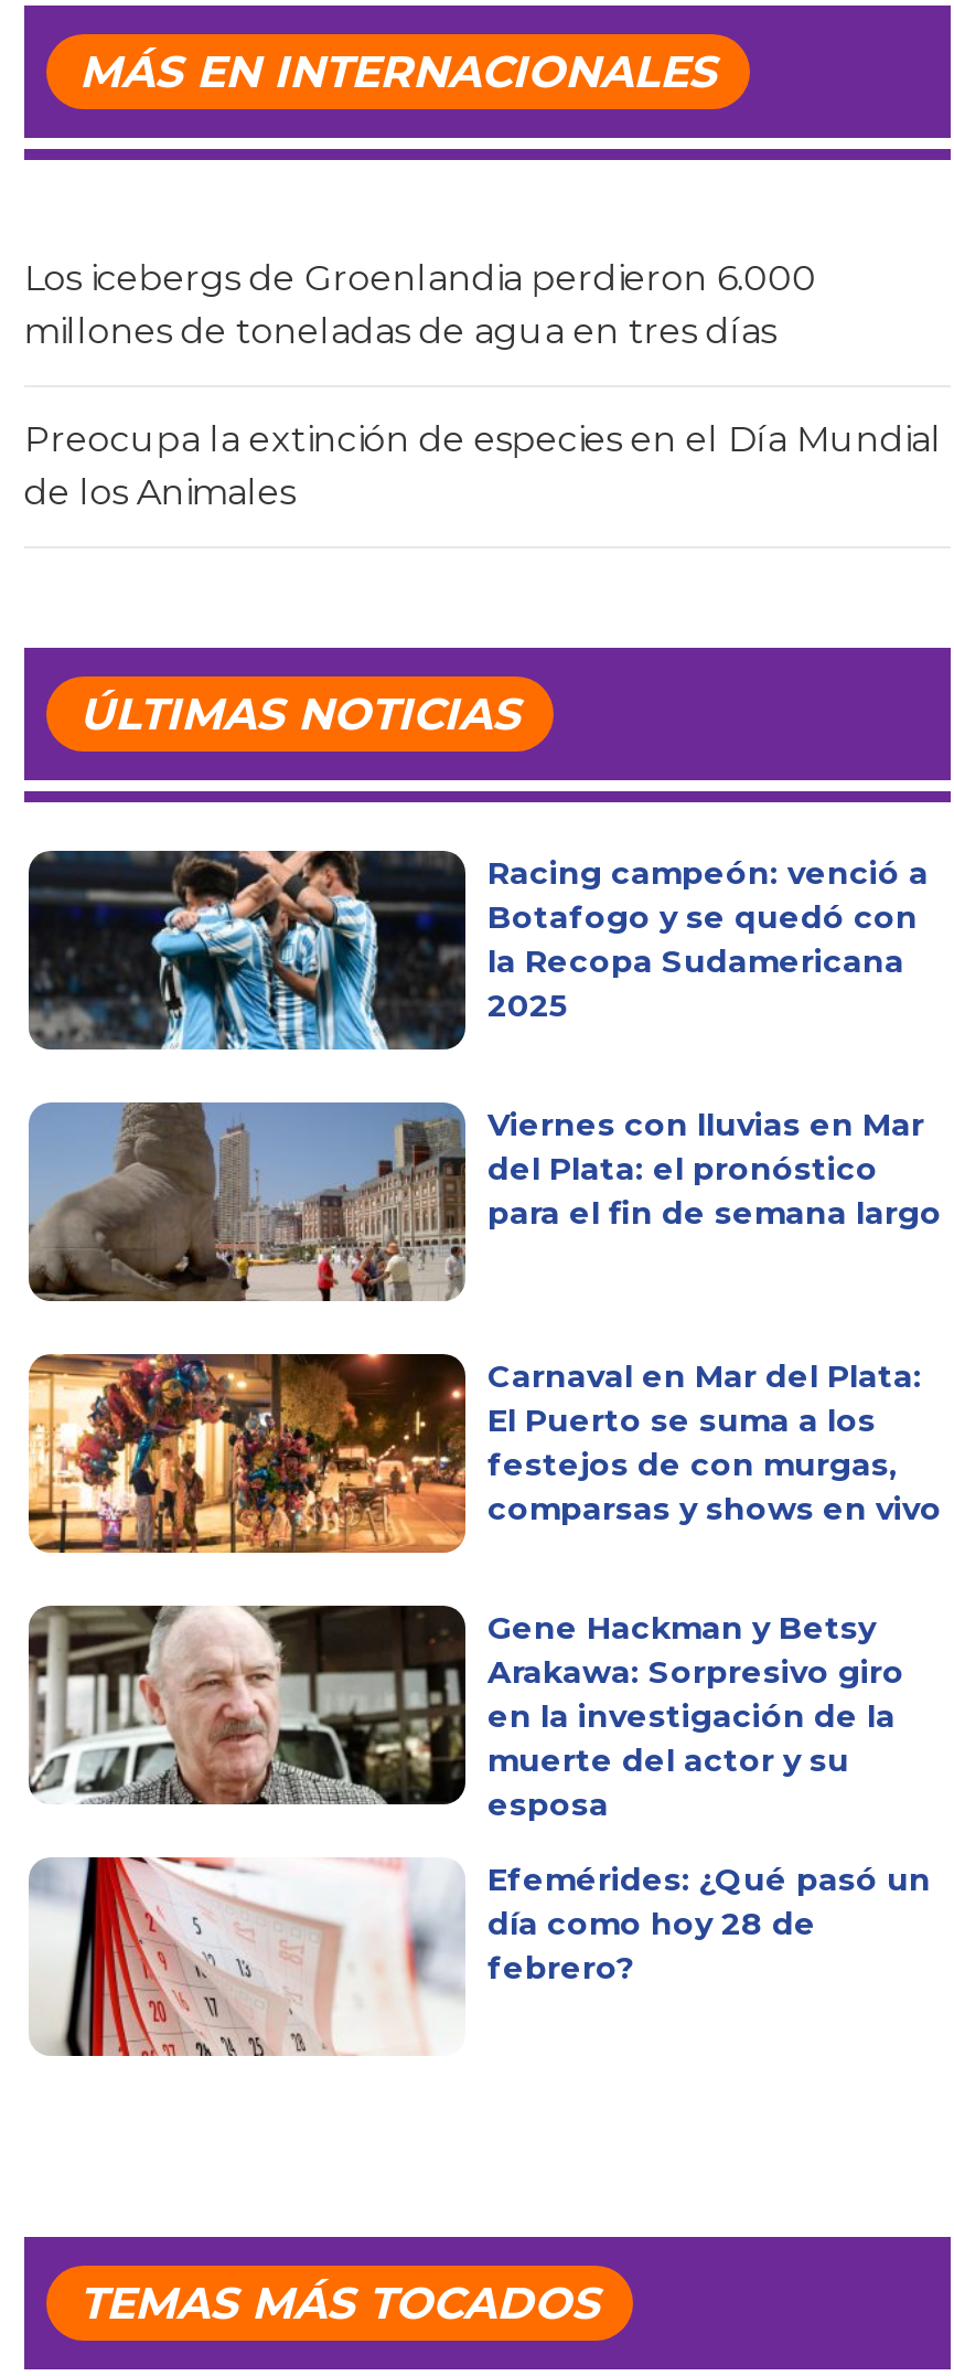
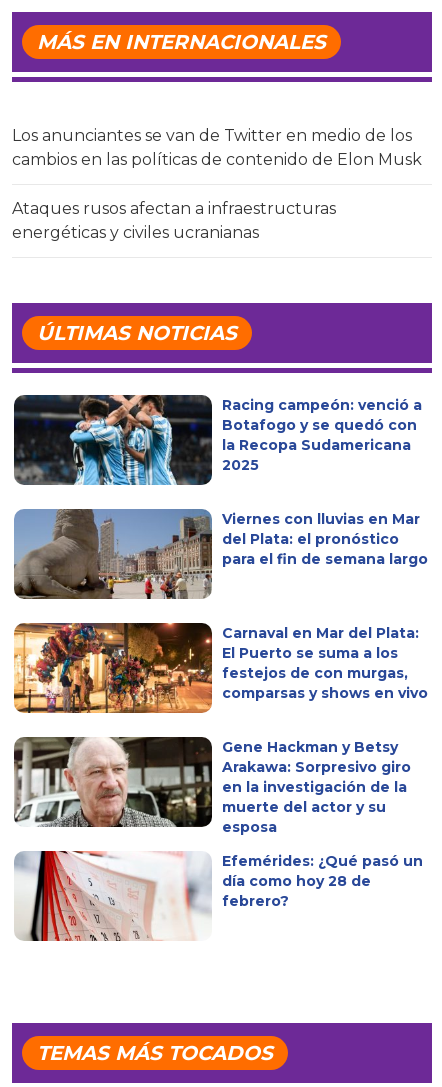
[24,258,816,352] Los icebergs de Groenlandia perdieron 6.000 | millones de toneladas de agua en tres días -> [12,126,422,169] Los anunciantes se van de Twitter en medio de los | cambios en las políticas de contenido de Elon Musk
[24,419,942,514] Preocupa la extinción de especies en el Día Mundial | de los Animales -> [12,199,336,242] Ataques rusos afectan a infraestructuras | energéticas y civiles ucranianas

